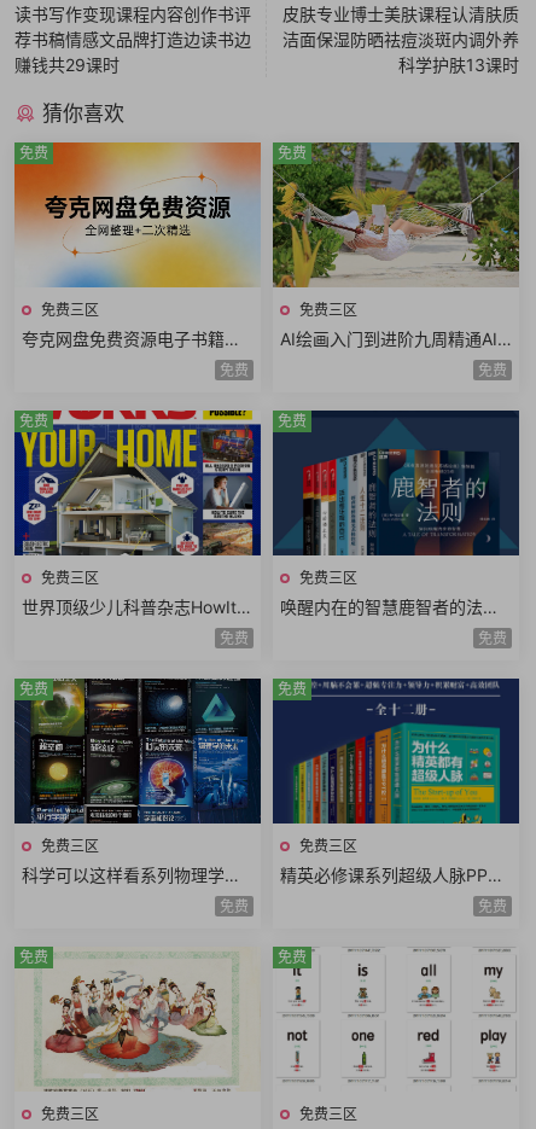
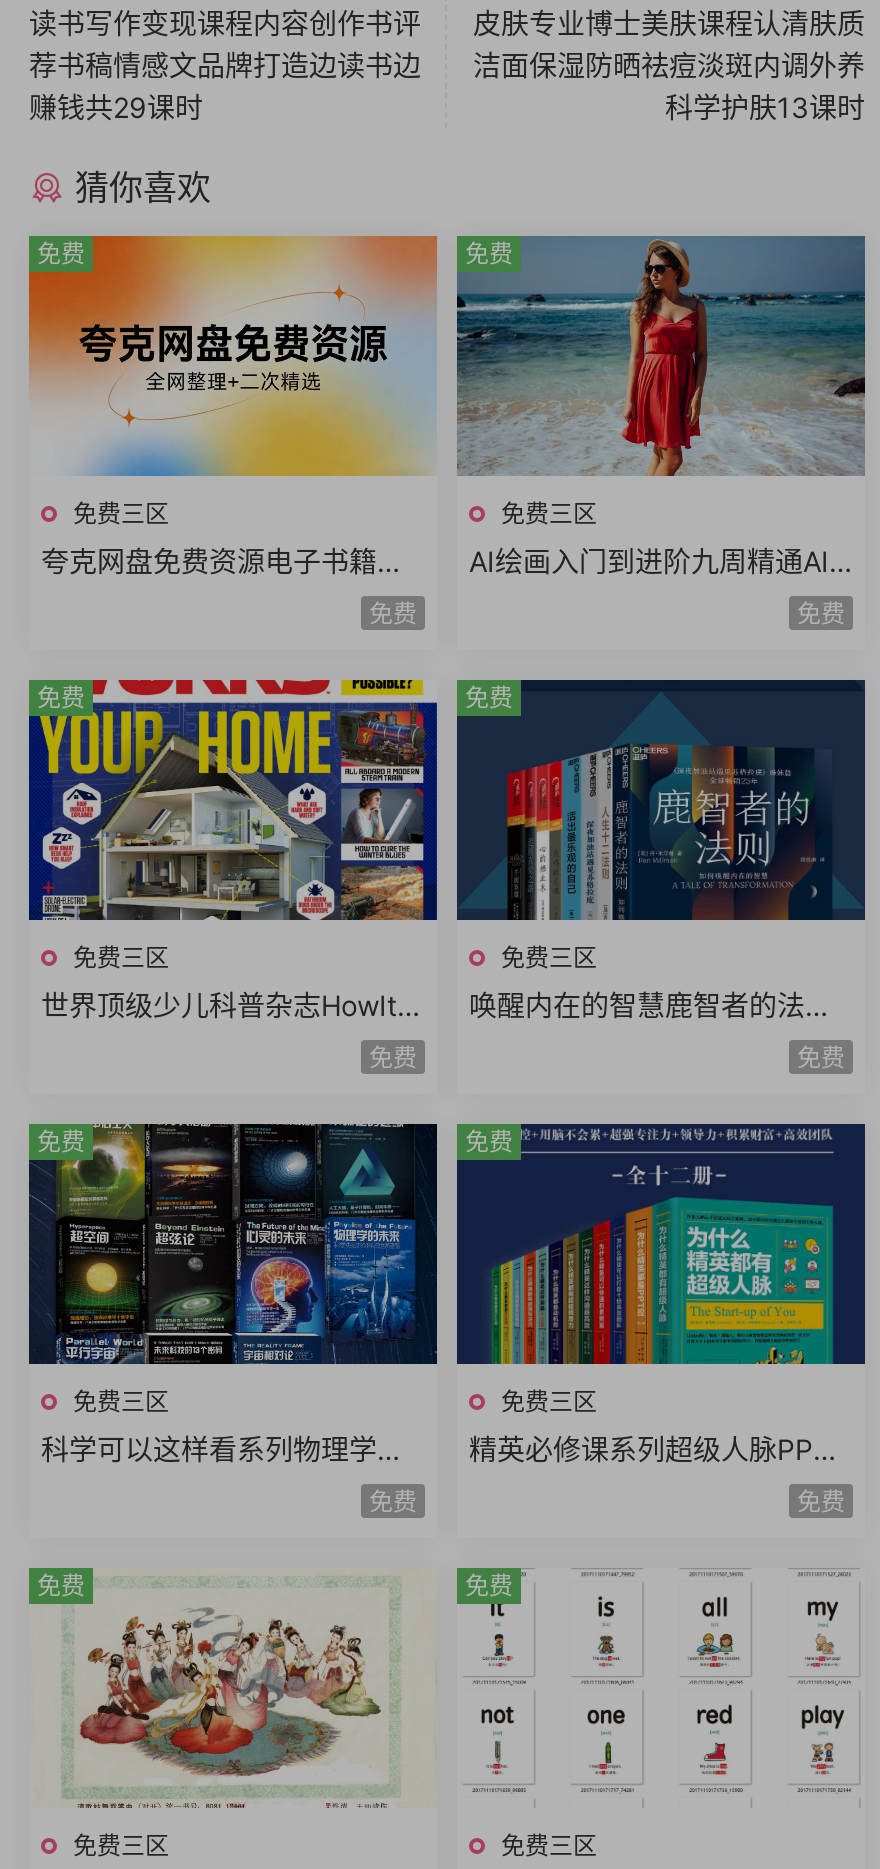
[272,141,520,289] [image] -> [455,234,867,478] [image]

